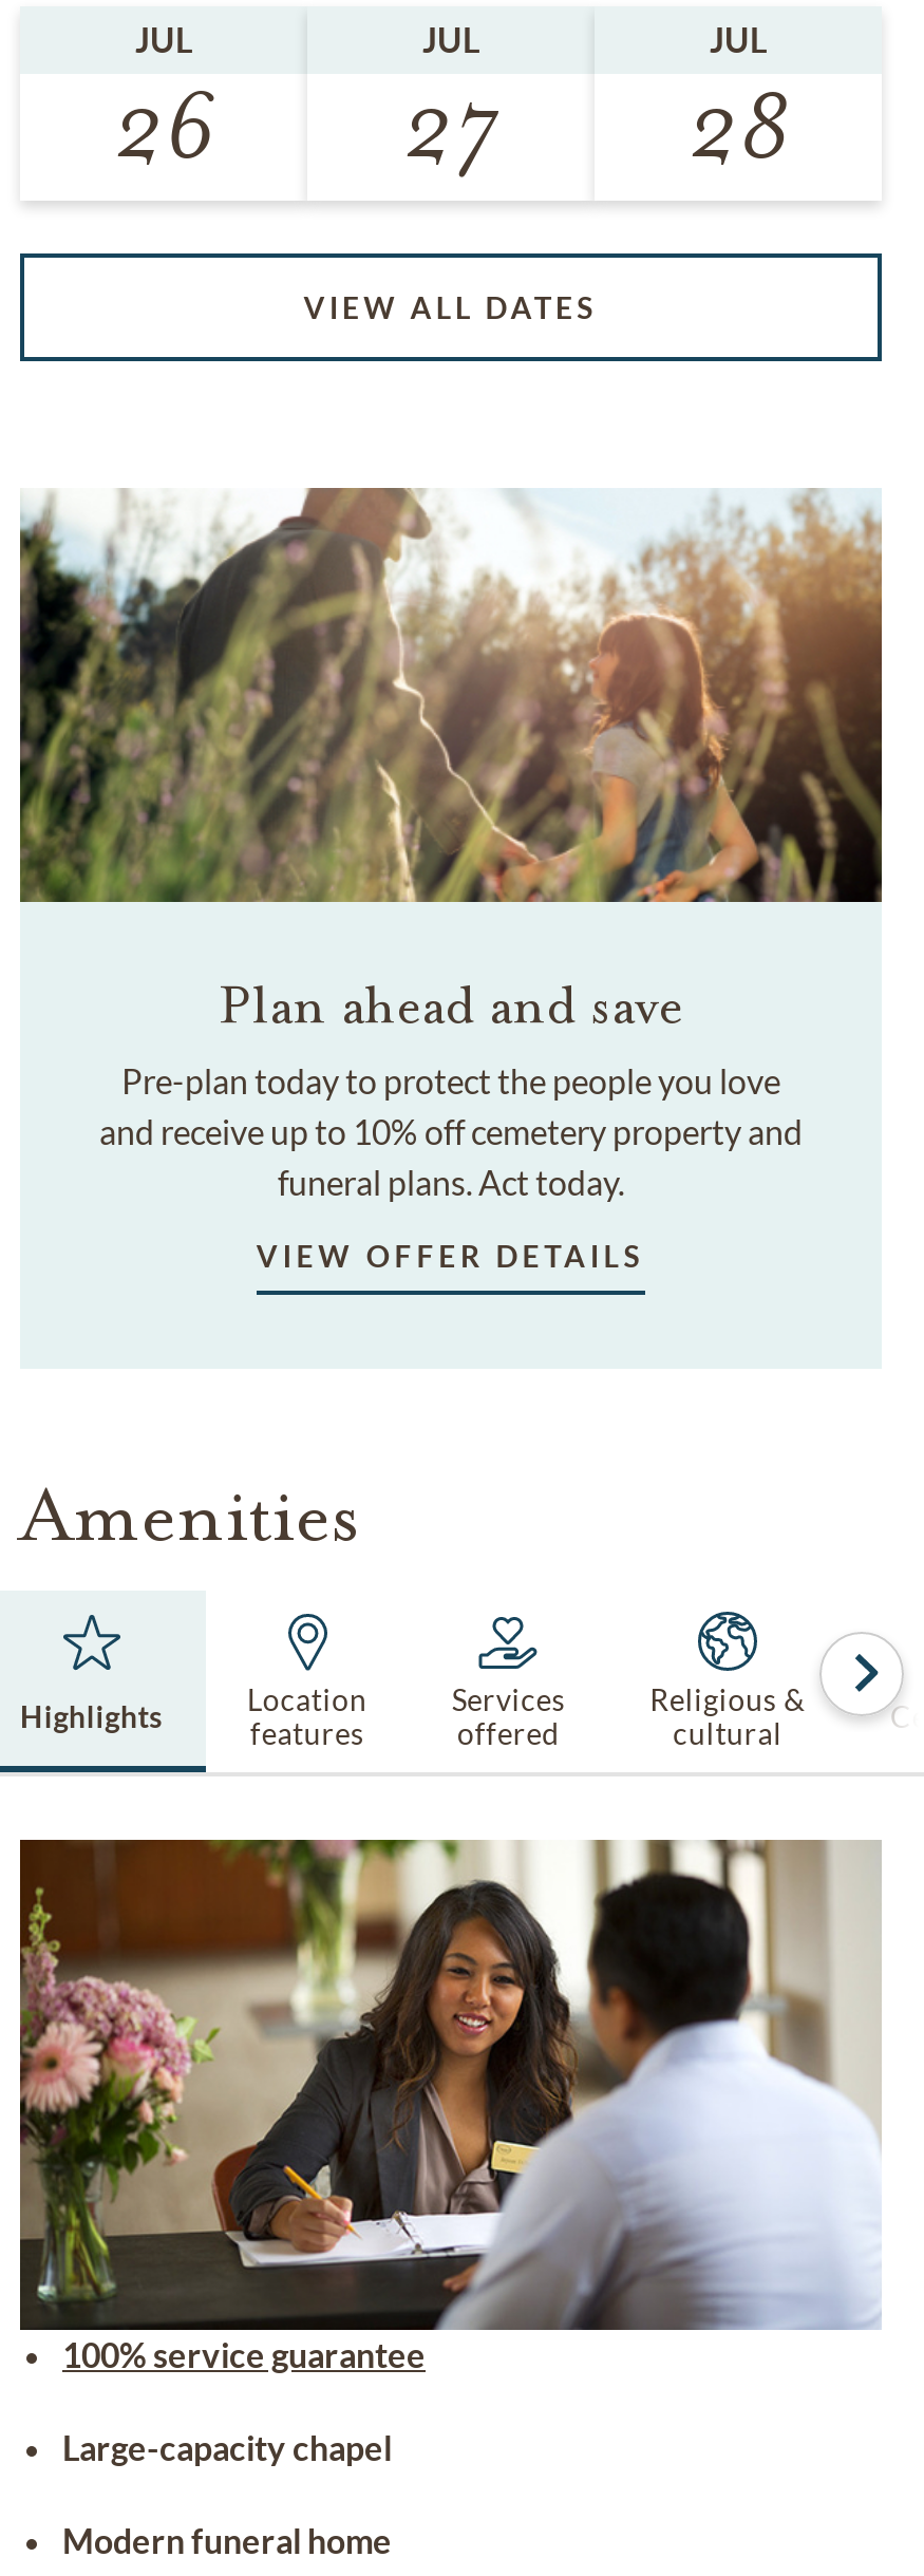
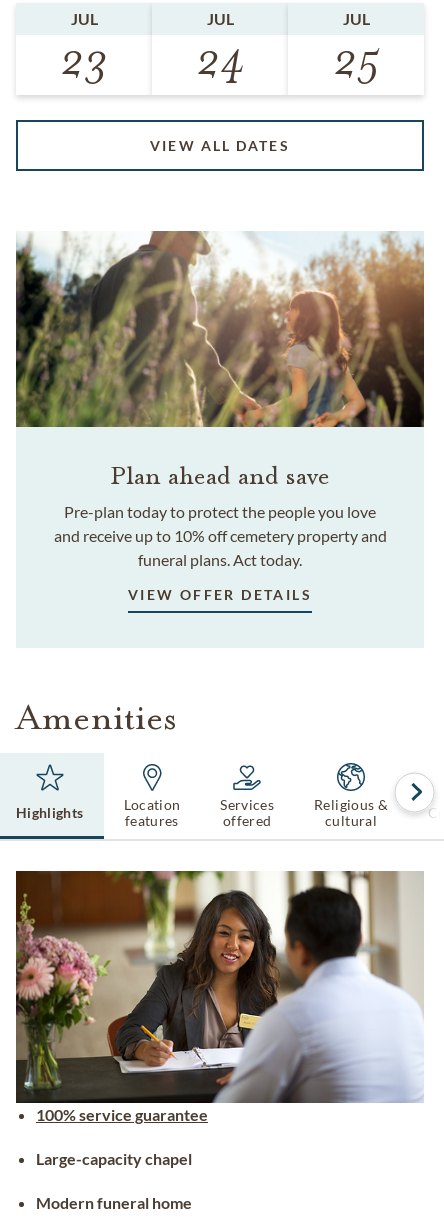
[113,68,214,186] 26 -> [60,32,108,88] 23
[402,68,499,186] 27 -> [195,32,244,88] 24
[687,68,789,186] 28 -> [332,32,379,88] 25

